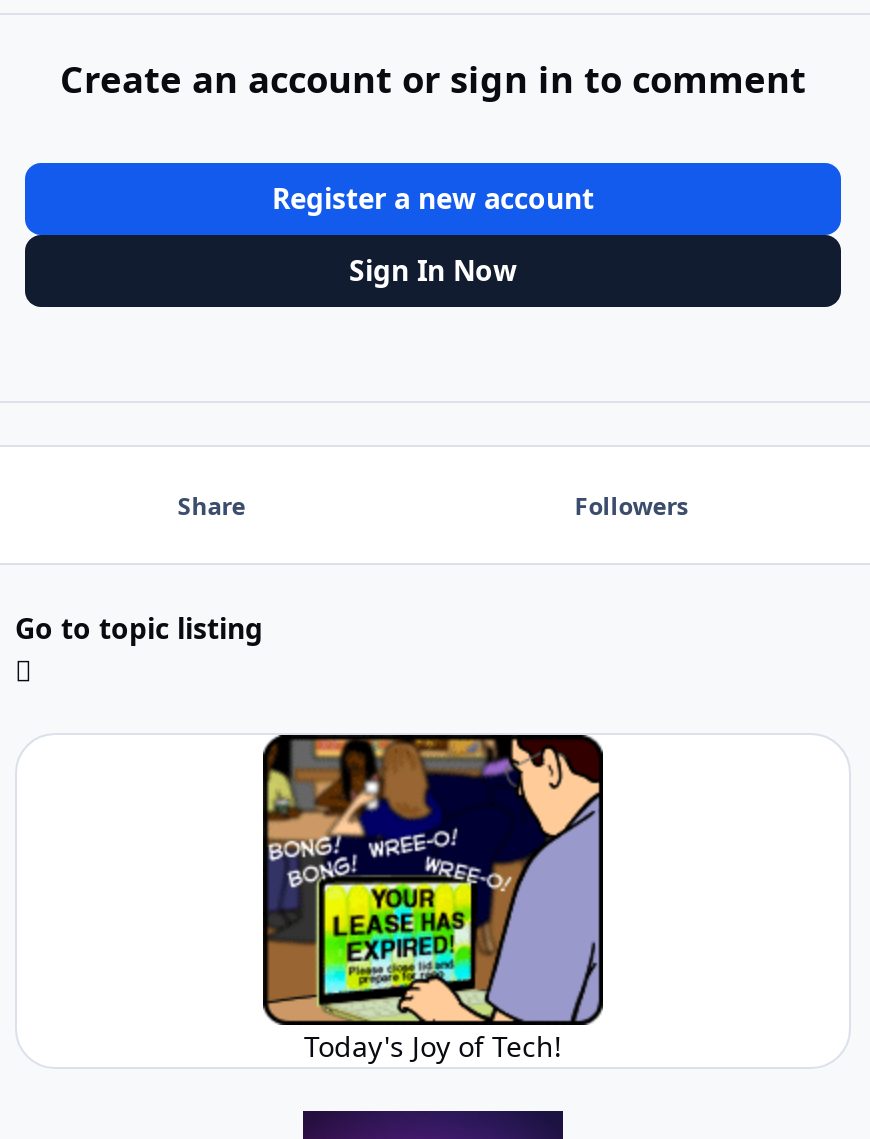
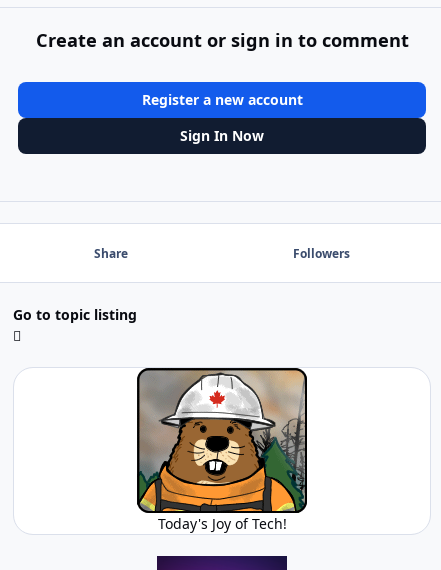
[265,737,601,1021] [image] -> [138,369,306,512] [image]

